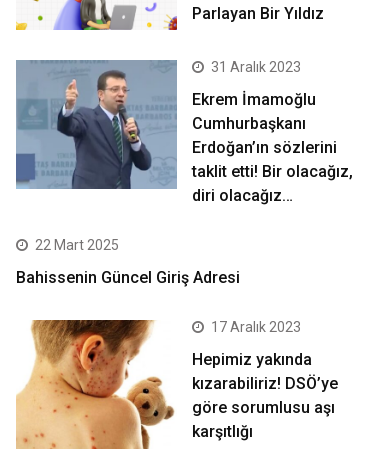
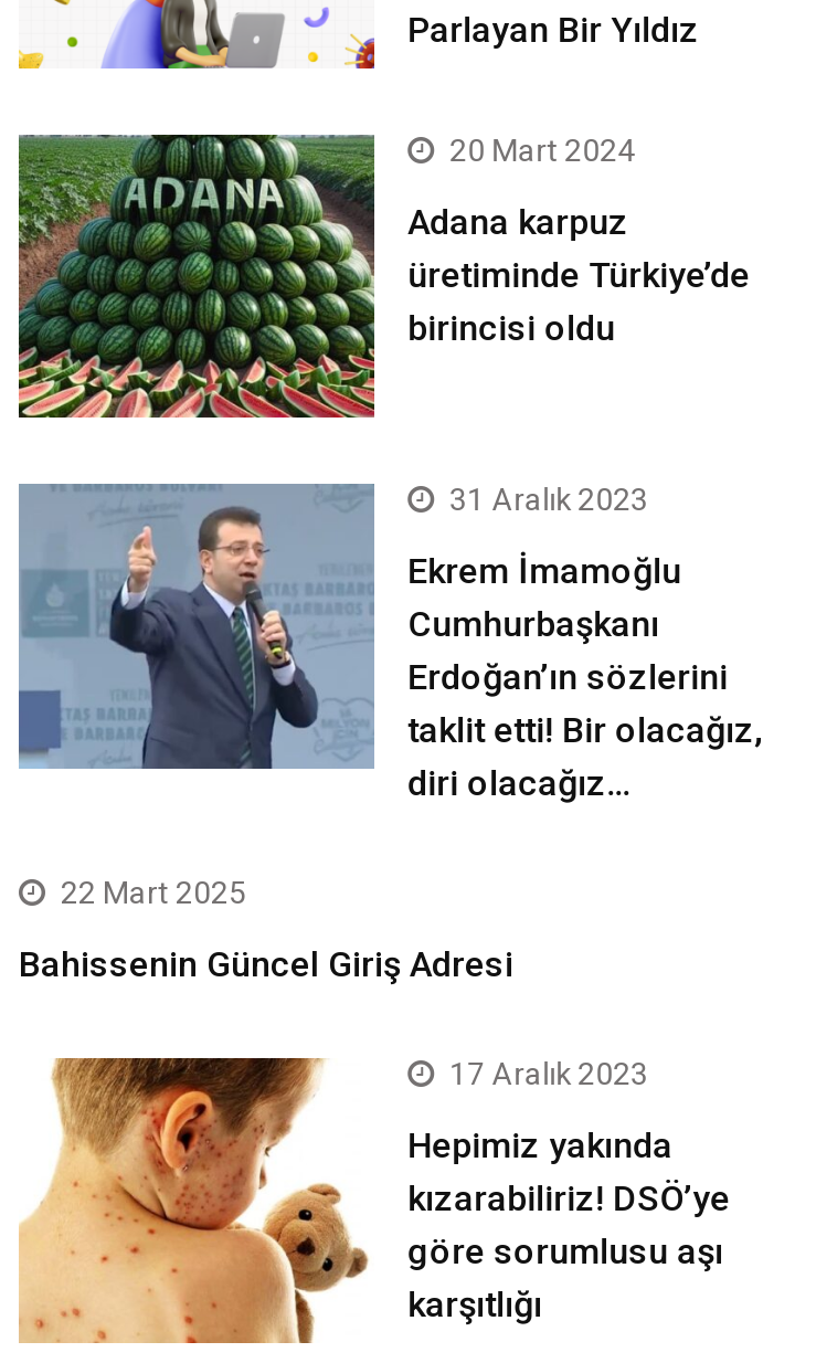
none -> [17,131,750,420] [image] | 20 Mart 2024 | Adana karpuz | üretiminde Türkiye’de | birincisi oldu

